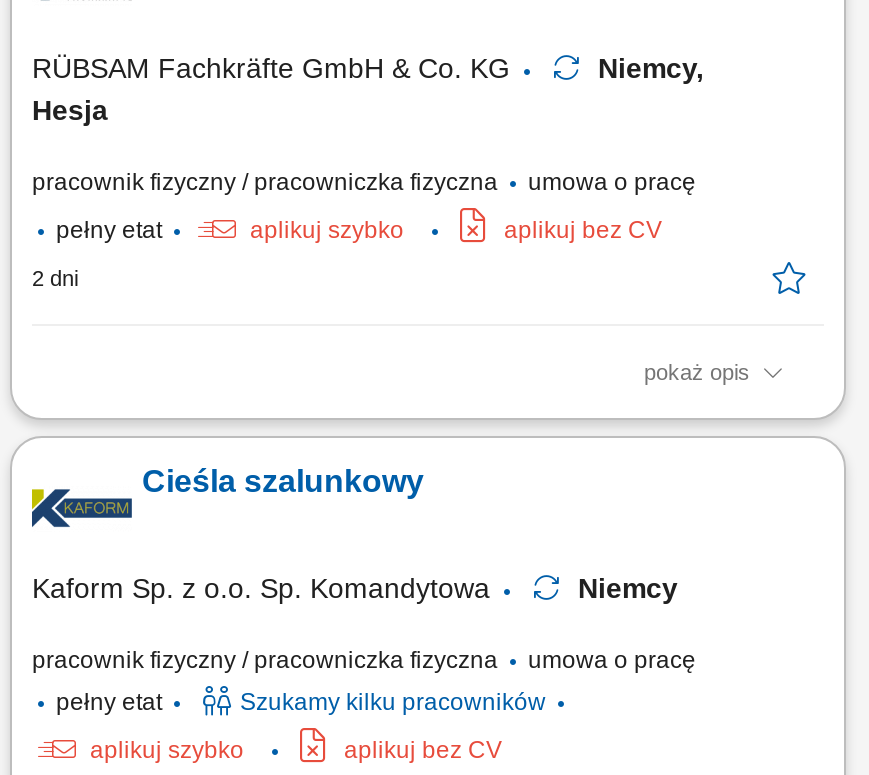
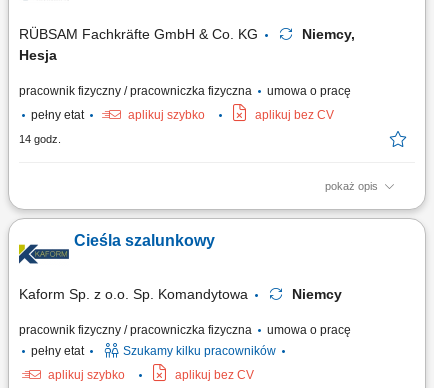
[32,266,78,290] 2 dni -> [19,133,61,145] 14 godz.

